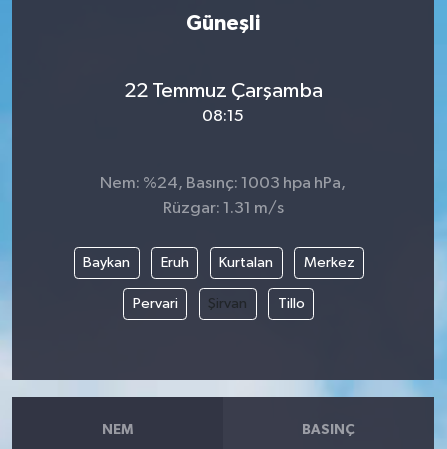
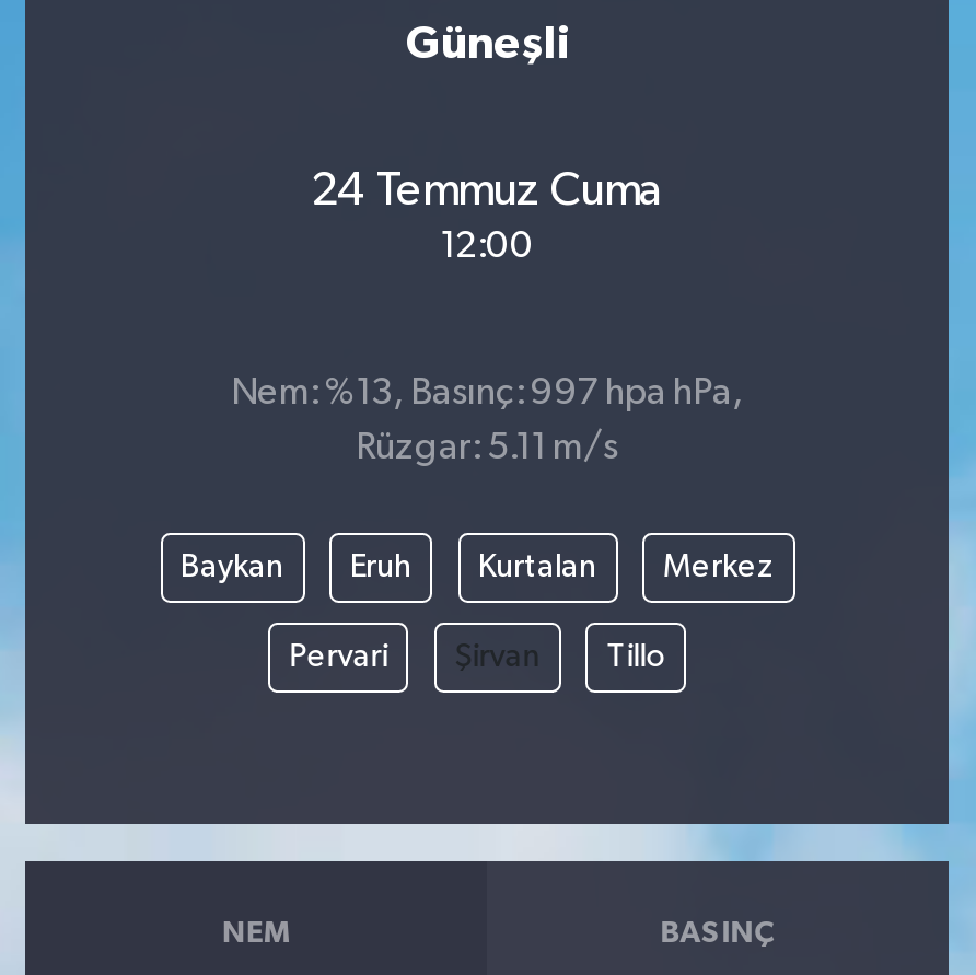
[123,80,322,102] 22 Temmuz Çarşamba -> [311,167,663,215] 24 Temmuz Cuma
[202,108,244,125] 08:15 -> [440,228,534,265] 12:00
[100,175,346,192] Nem: %24, Basınç: 1003 hpa hPa, -> [231,376,743,413] Nem: %13, Basınç: 997 hpa hPa,
[162,200,283,217] Rüzgar: 1.31 m/s -> [356,431,618,468] Rüzgar: 5.11 m/s

